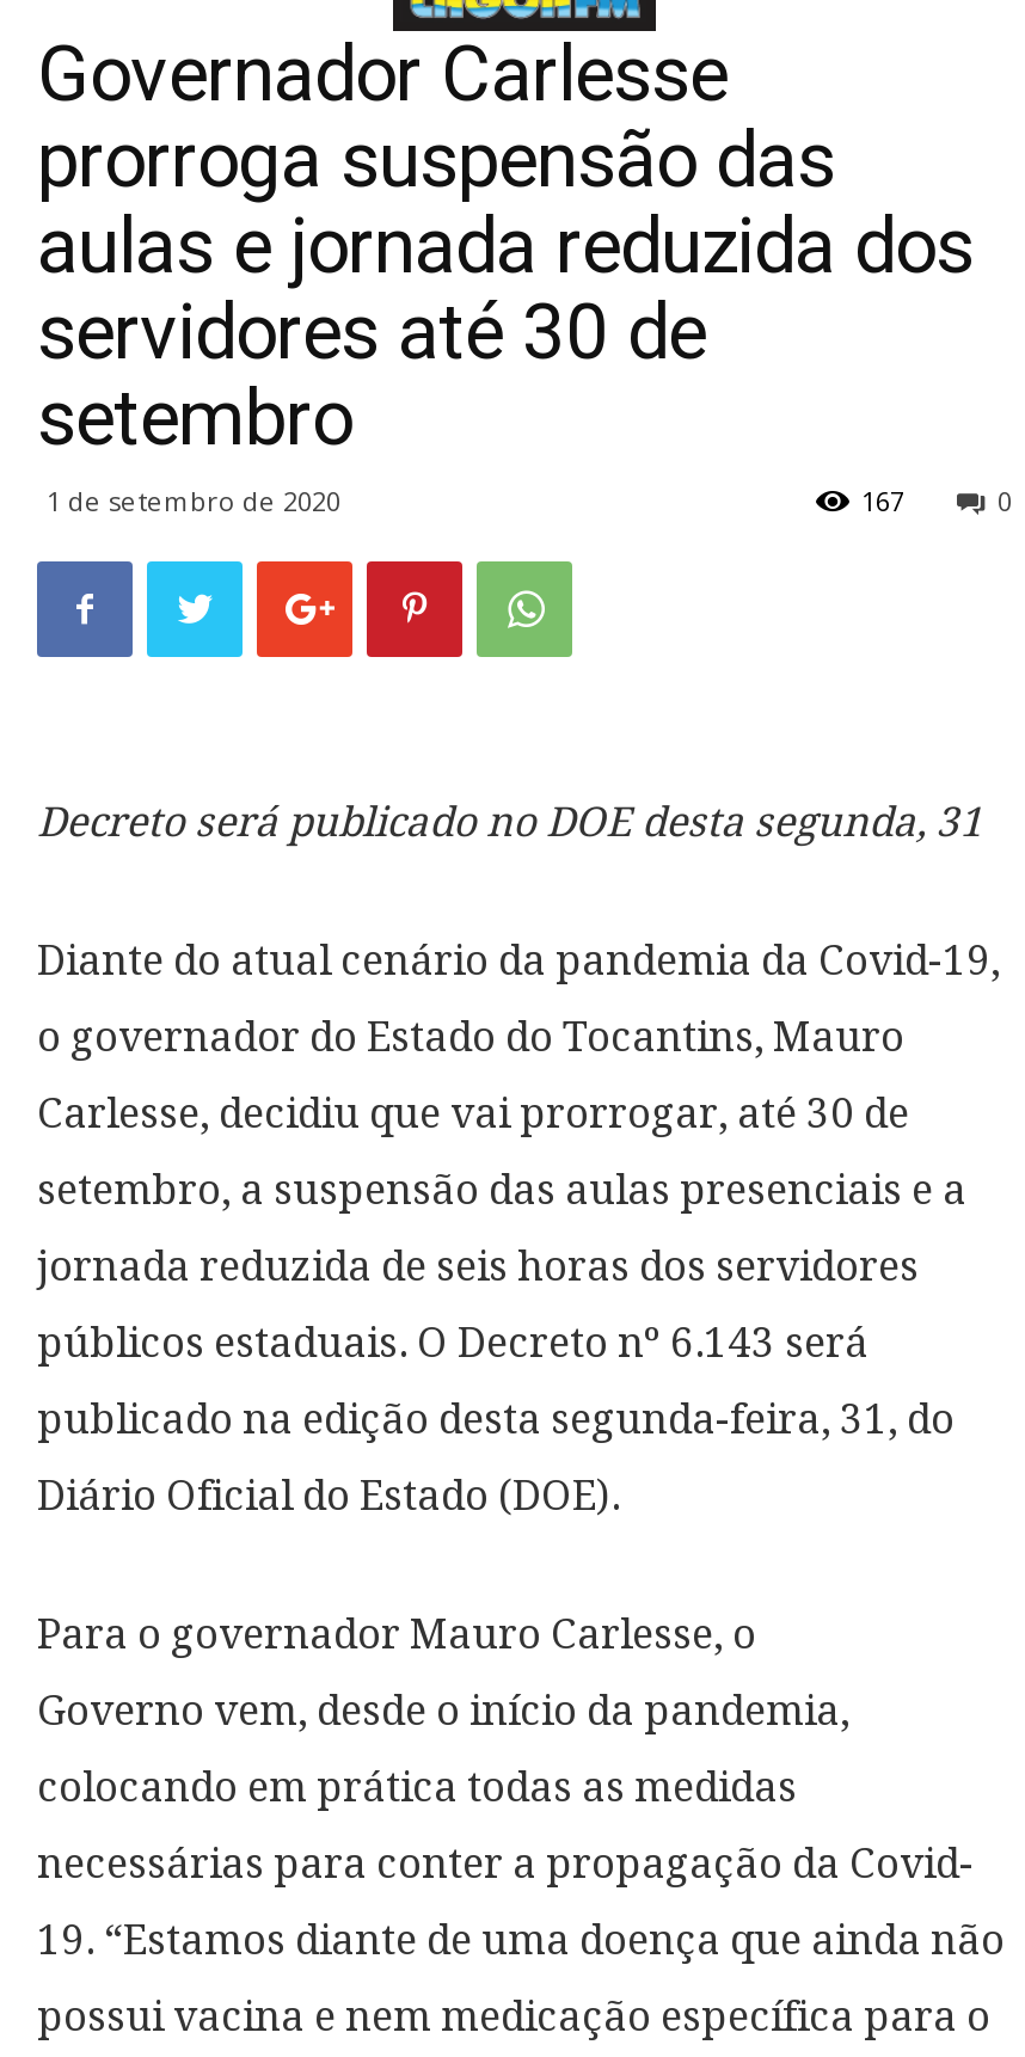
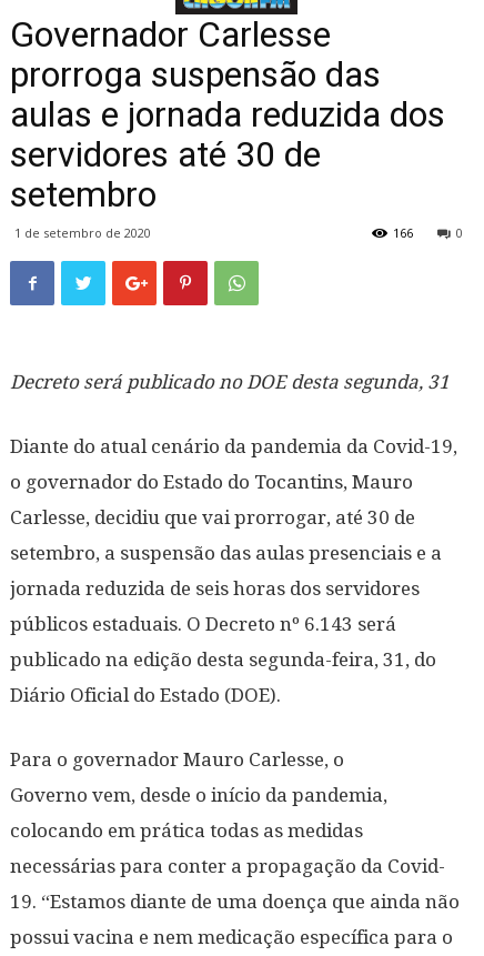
[861,483,904,518] 167 -> [393,224,413,241] 166

